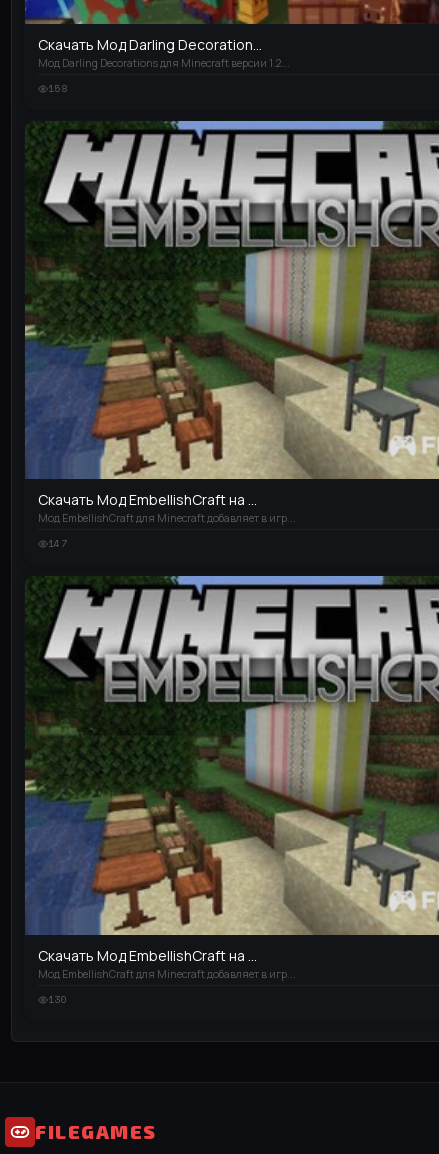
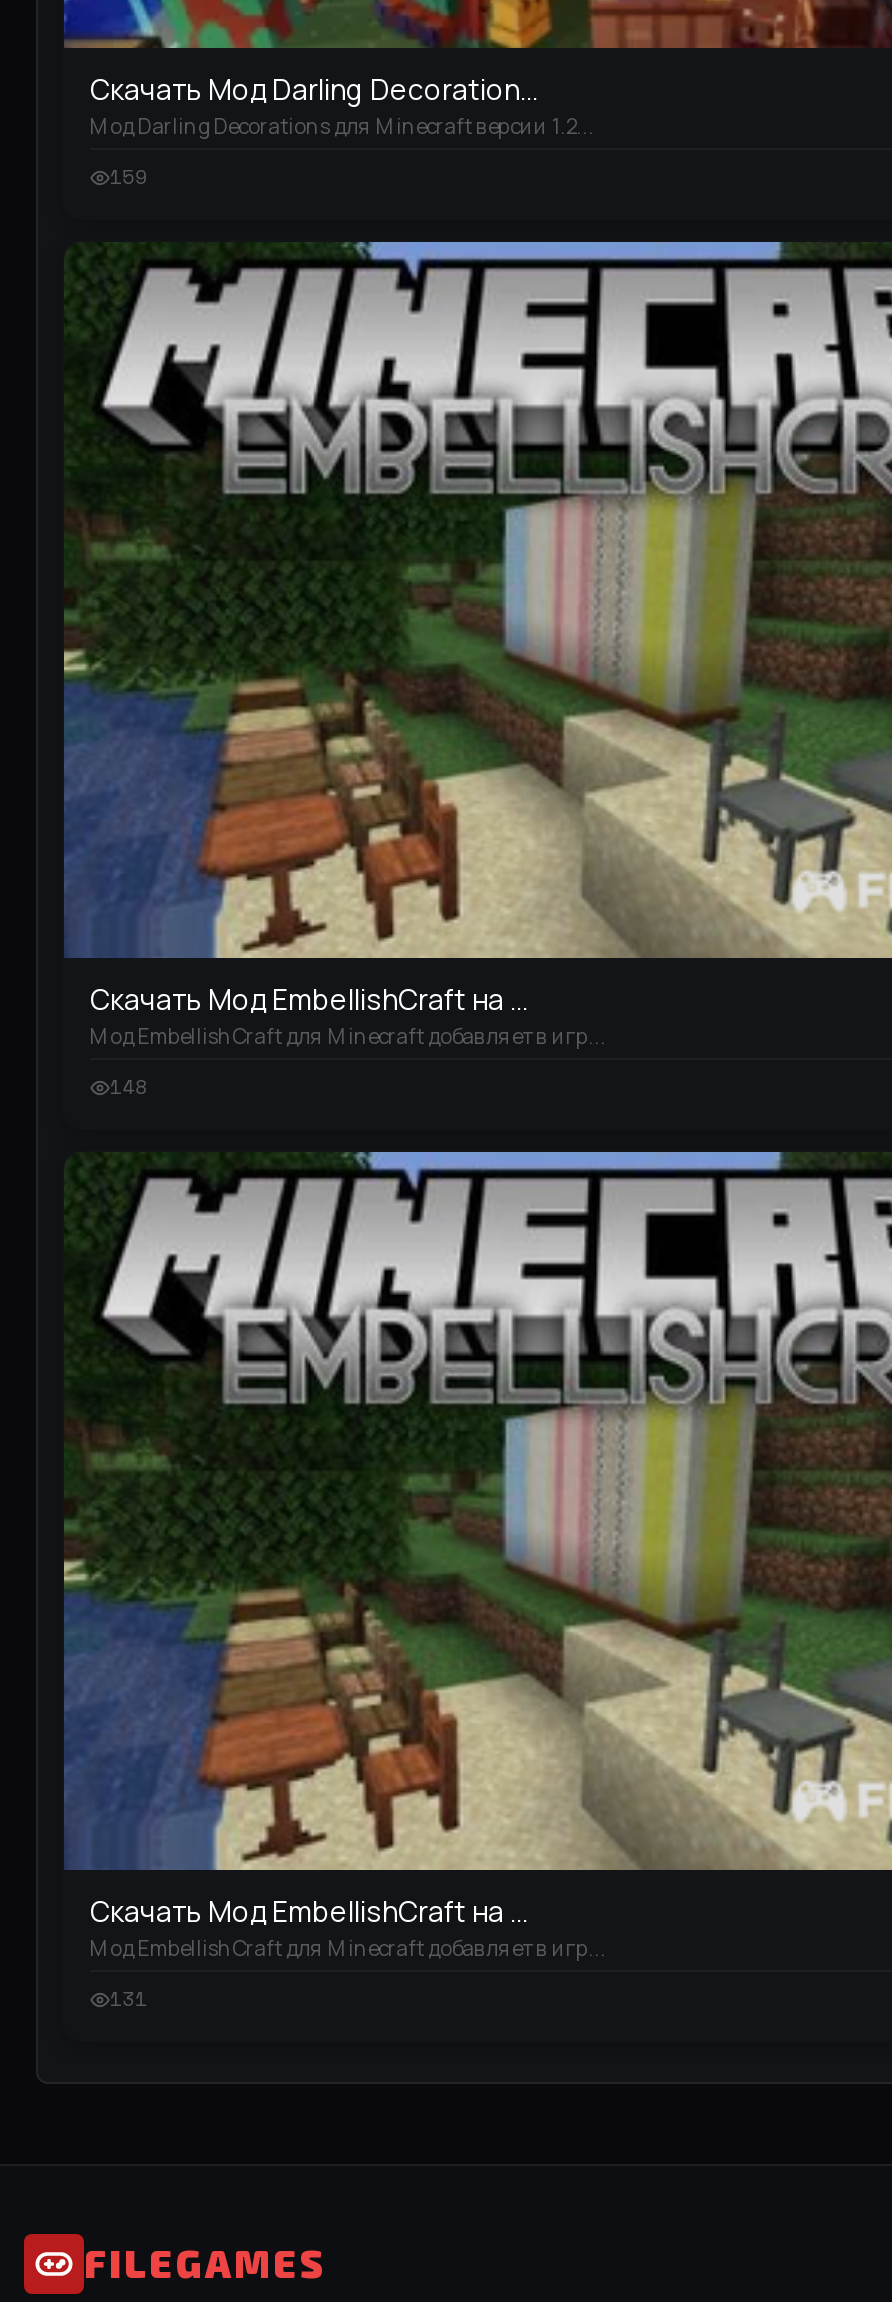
[48,81,67,96] 158 -> [110,162,148,192] 159
[48,536,67,551] 147 -> [110,1073,148,1103] 148
[48,992,67,1007] 130 -> [110,1983,148,2013] 131

